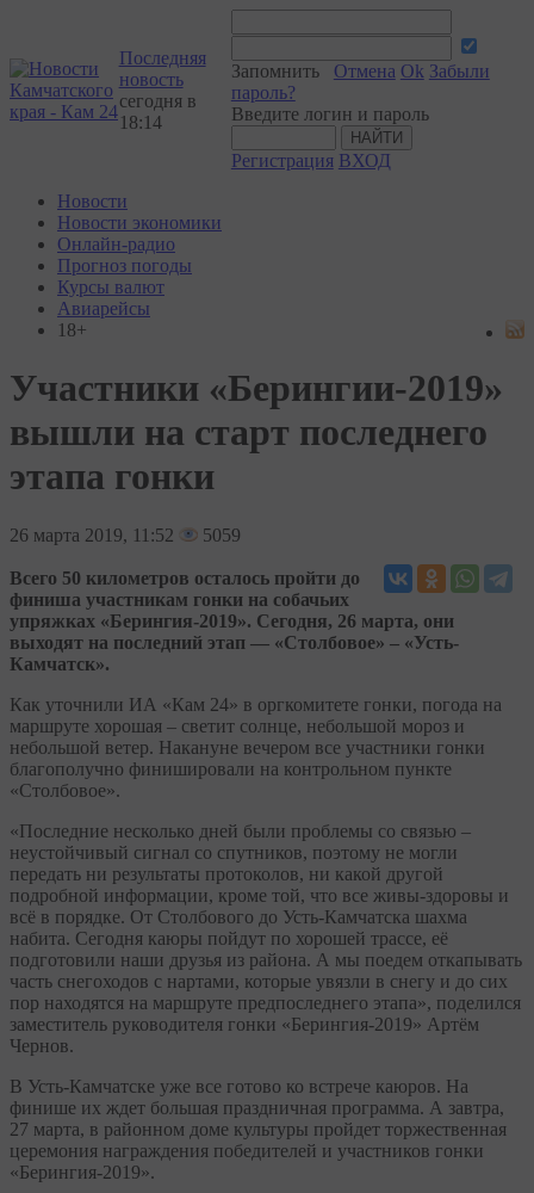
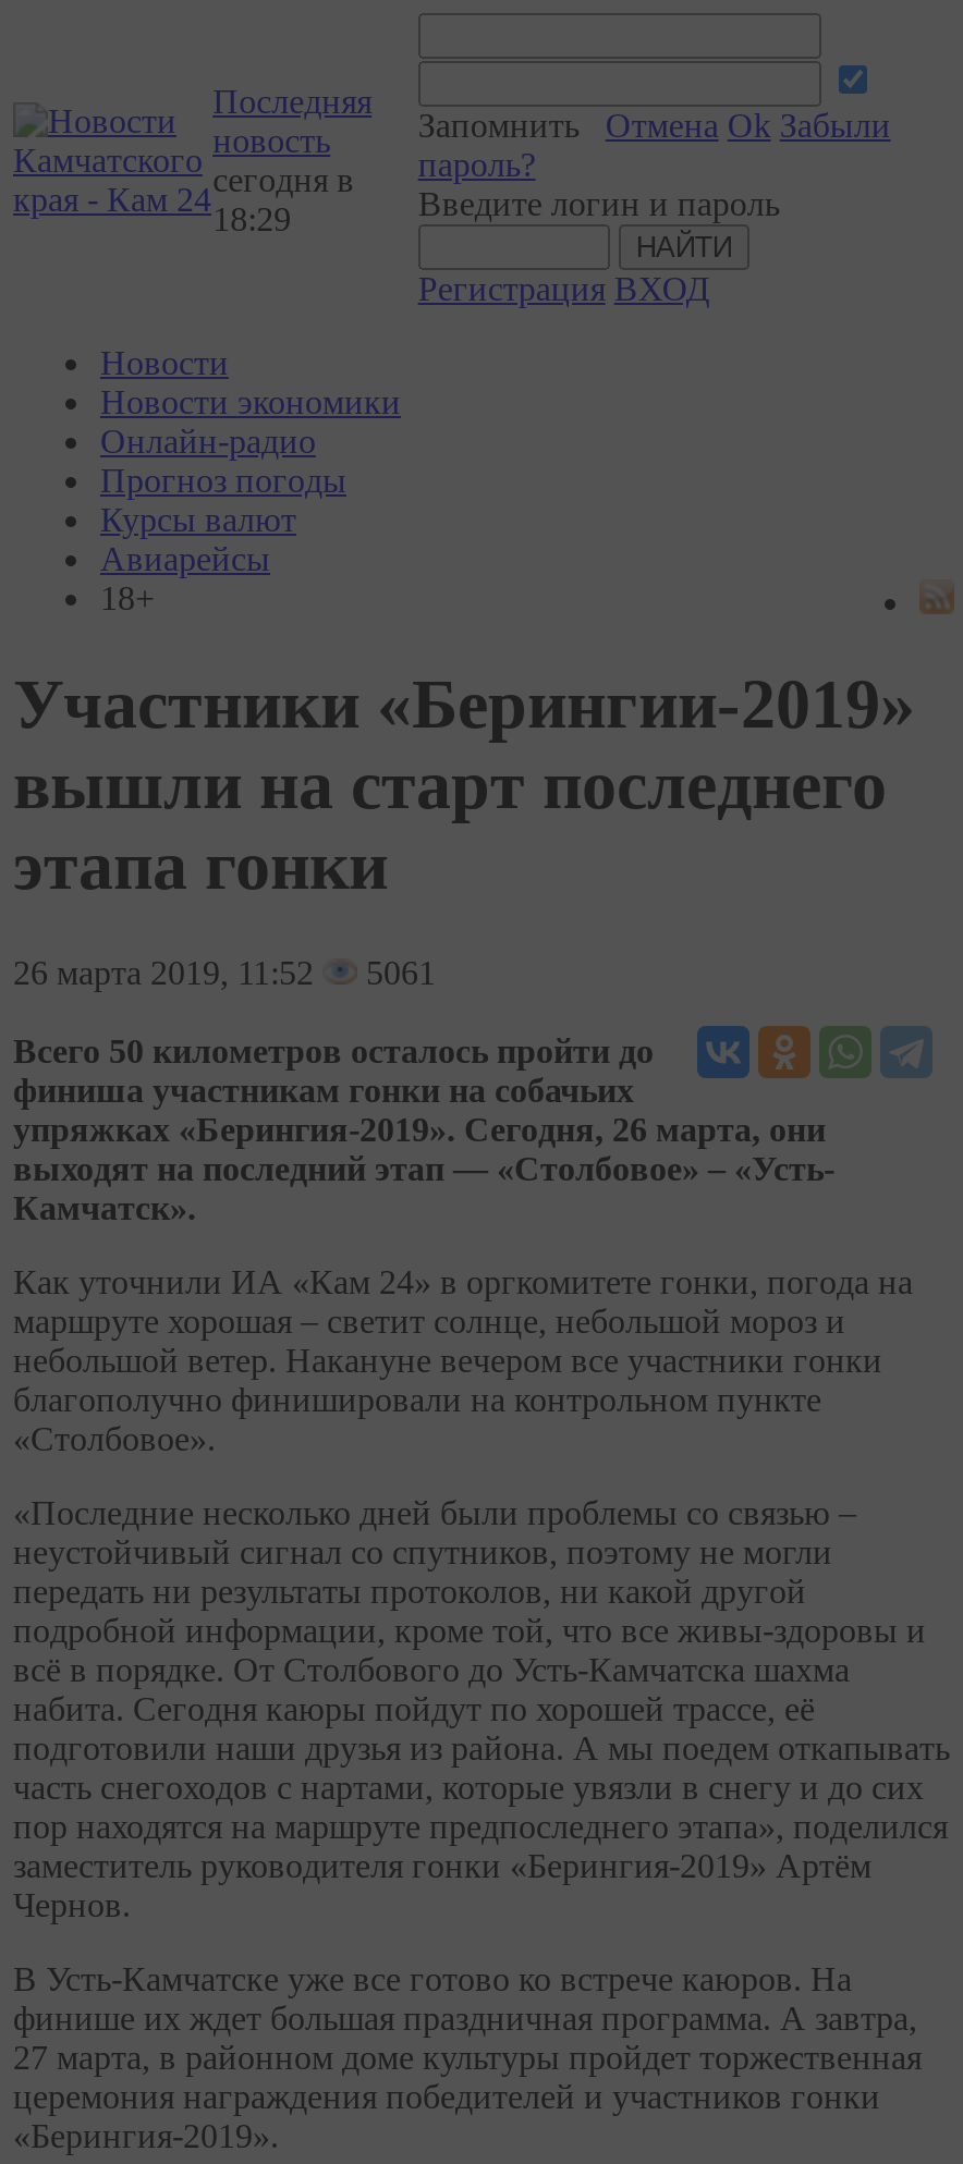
[119,112,162,132] 18:14 -> [213,200,291,237] 18:29
[10,525,241,545] 26 марта 2019, 11:52 5059 -> [13,954,436,991] 26 марта 2019, 11:52 5061

